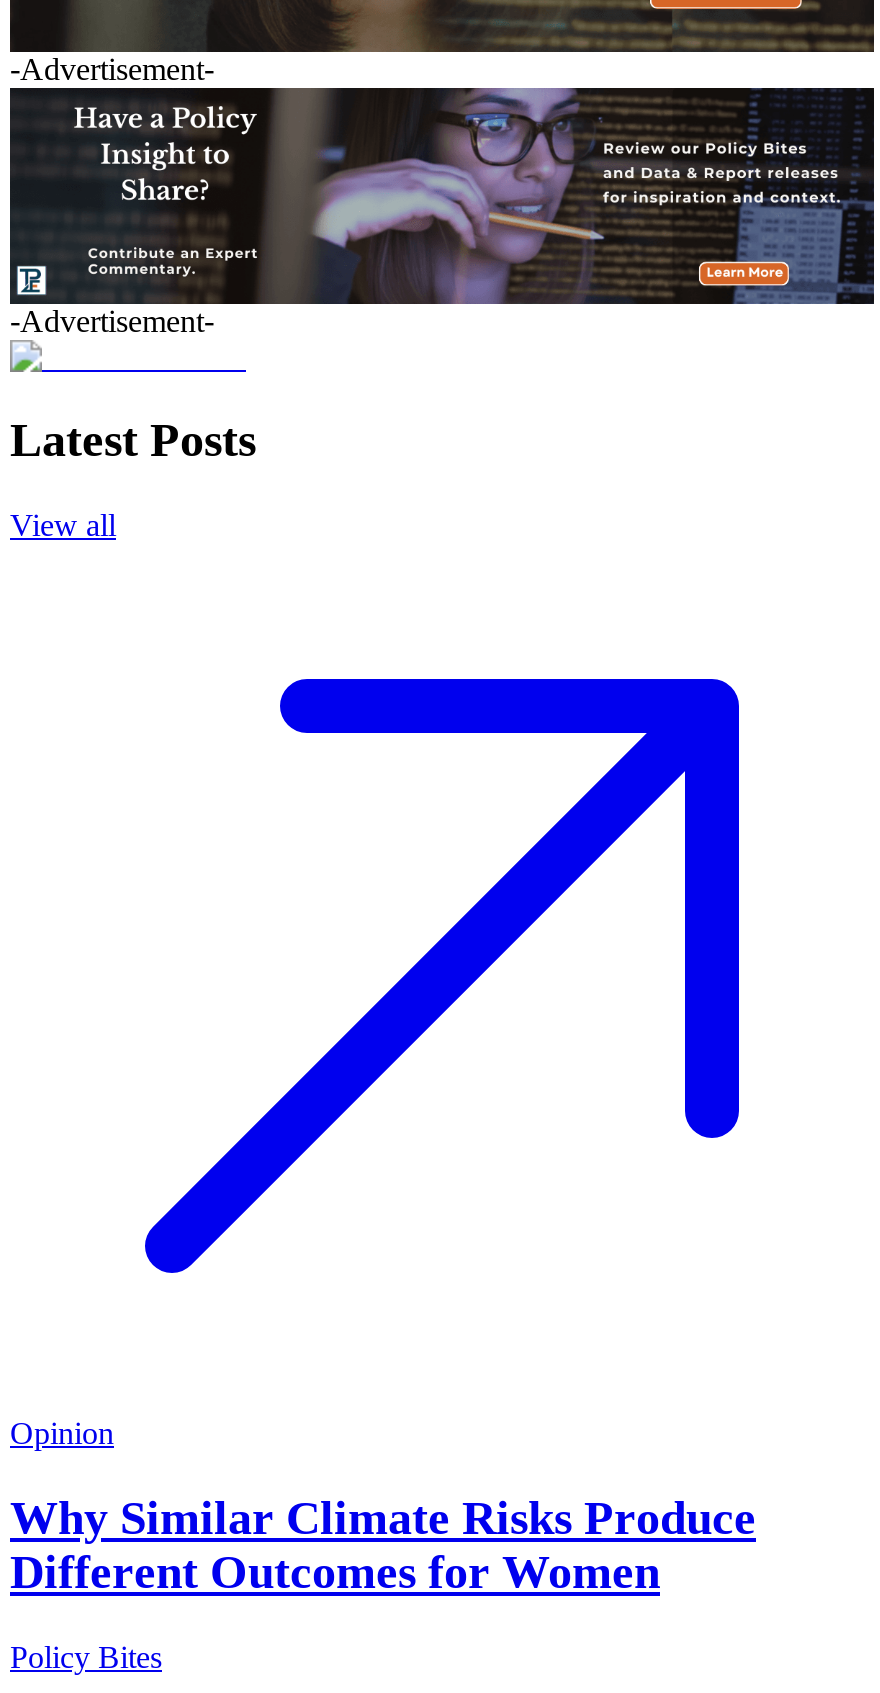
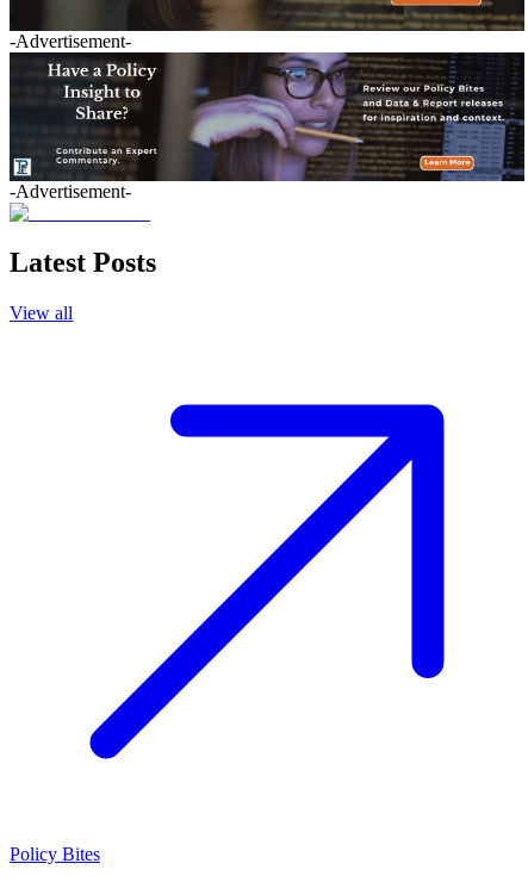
[10,1417,756,1598] Opinion | Why Similar Climate Risks Produce | Different Outcomes for Women -> none

